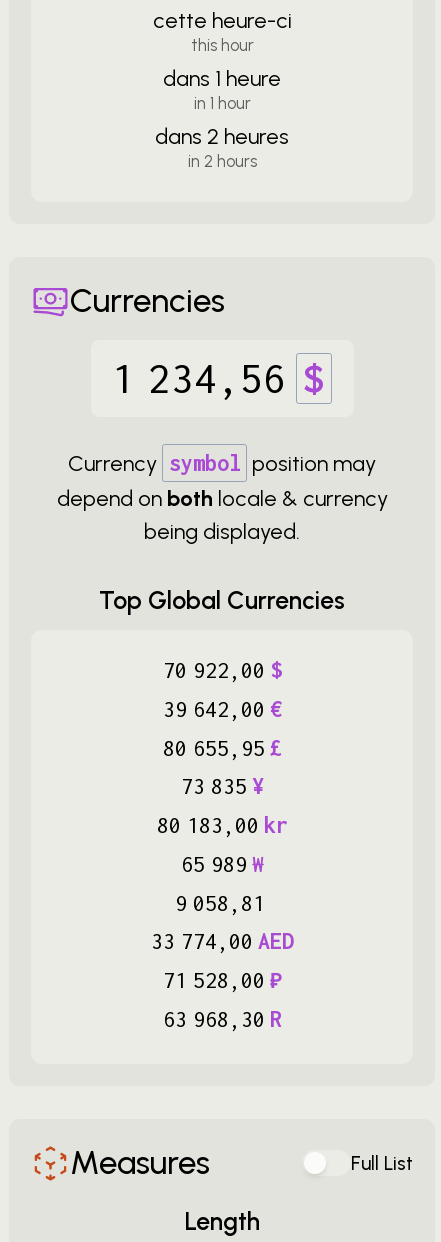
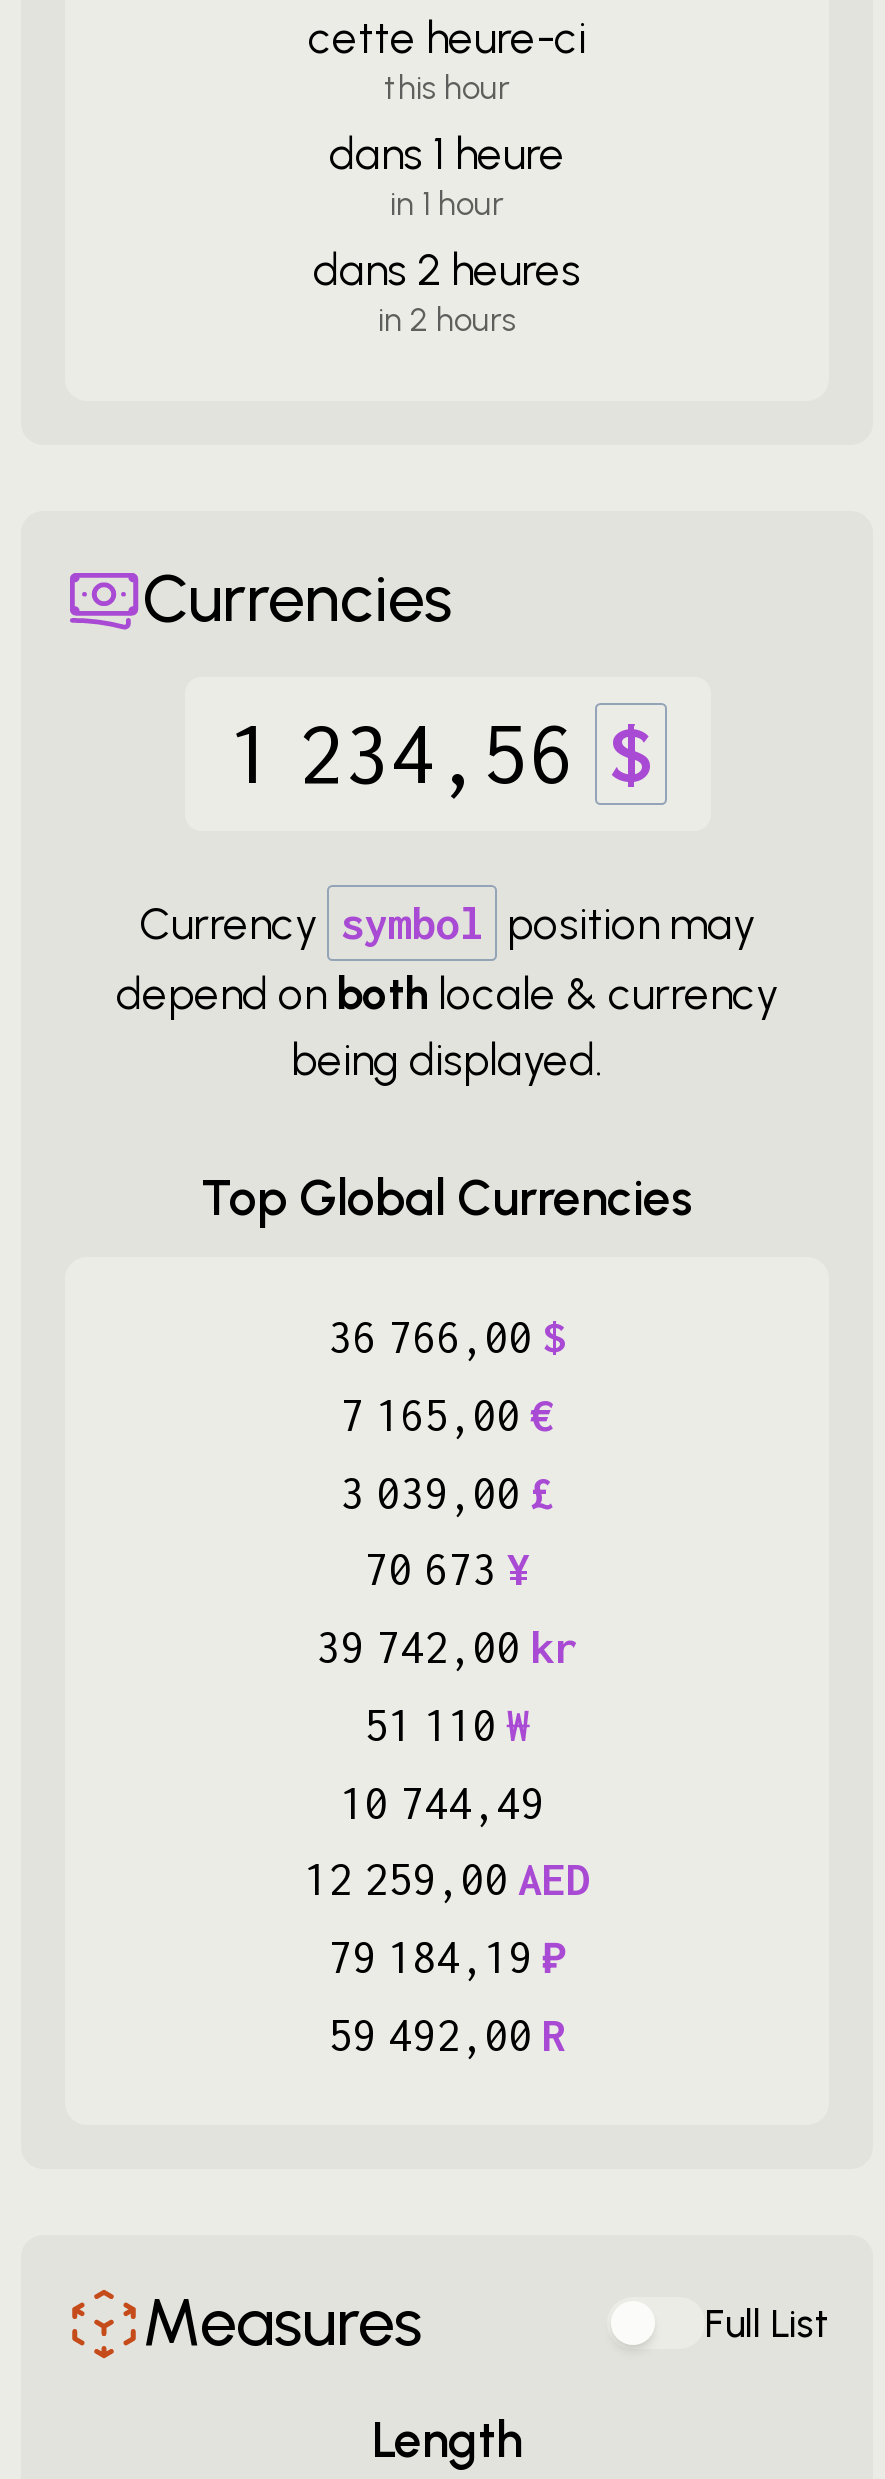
[162,657,281,683] 70 922, 00 $ -> [328,1311,566,1363] 36 766, 00 $
[162,696,281,722] 39 642, 00 € -> [340,1389,554,1441] 7 165, 00 €
[162,734,281,760] 80 655, 95 £ -> [340,1466,554,1518] 3 039, 00 £
[180,773,263,799] 73 835 ¥ -> [364,1543,530,1595] 70 673 ¥
[156,812,287,838] 80 183, 00 kr -> [316,1621,578,1673] 39 742, 00 kr
[180,851,263,877] 65 989 ₩ -> [364,1699,530,1751] 51 110 ₩
[174,889,264,915] 9 058, 81 -> [340,1776,544,1828] 10 744, 49
[150,928,293,954] 33 774, 00 AED -> [304,1853,590,1905] 12 259, 00 AED
[162,967,281,993] 71 528, 00 ₽ -> [328,1931,566,1983] 79 184, 19 ₽
[162,1006,281,1032] 63 968, 30 R -> [328,2009,566,2061] 59 492, 00 R

